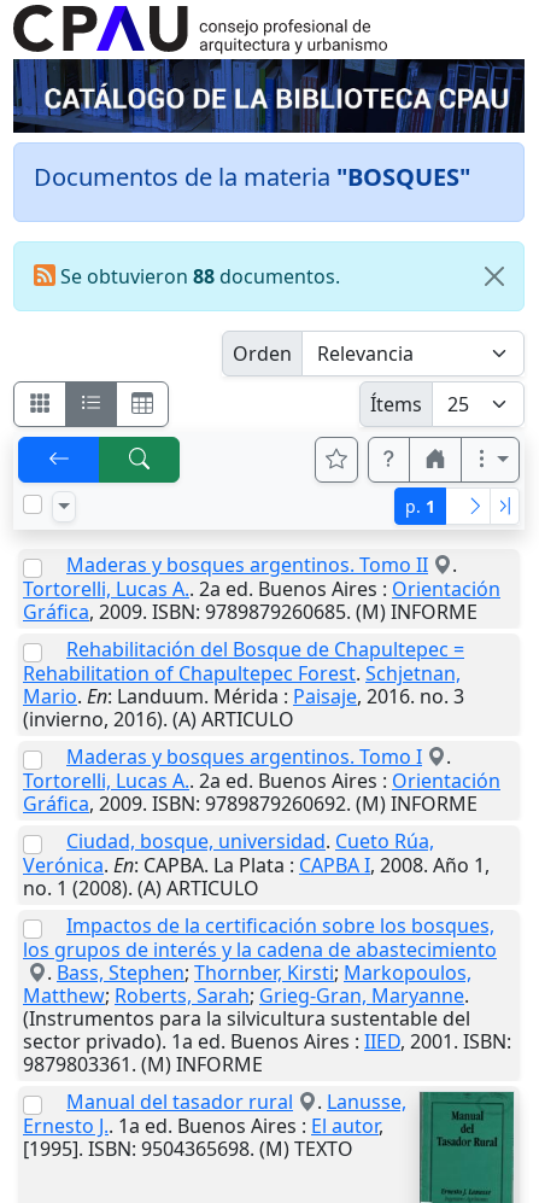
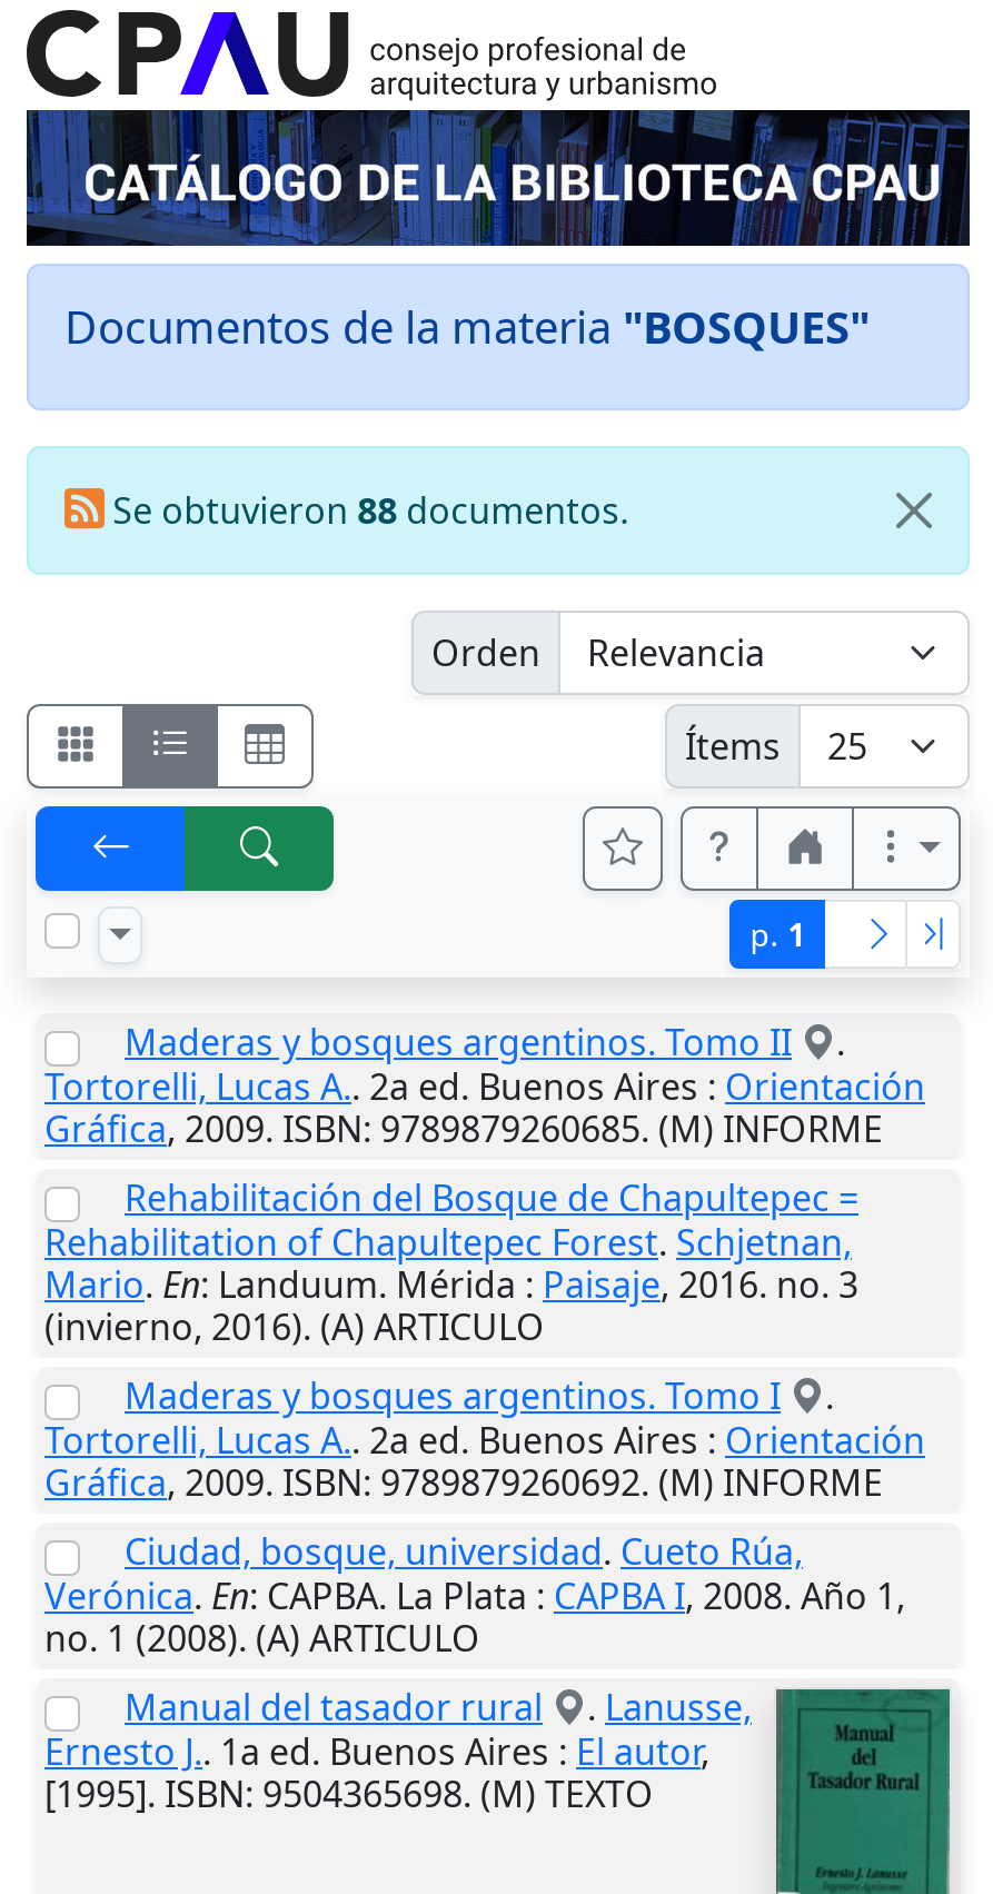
[23,912,511,1077] Impactos de la certificación sobre los bosques, | los grupos de interés y la cadena de abastecimiento | .Bass, Stephen;Thornber, Kirsti;Markopoulos, | Matthew;Roberts, Sarah;Grieg-Gran, Maryanne. | (Instrumentos para la silvicultura sustentable del | sector privado). 1a ed. Buenos Aires: IIED, 2001. ISBN: | 9879803361. (M) INFORME -> none

